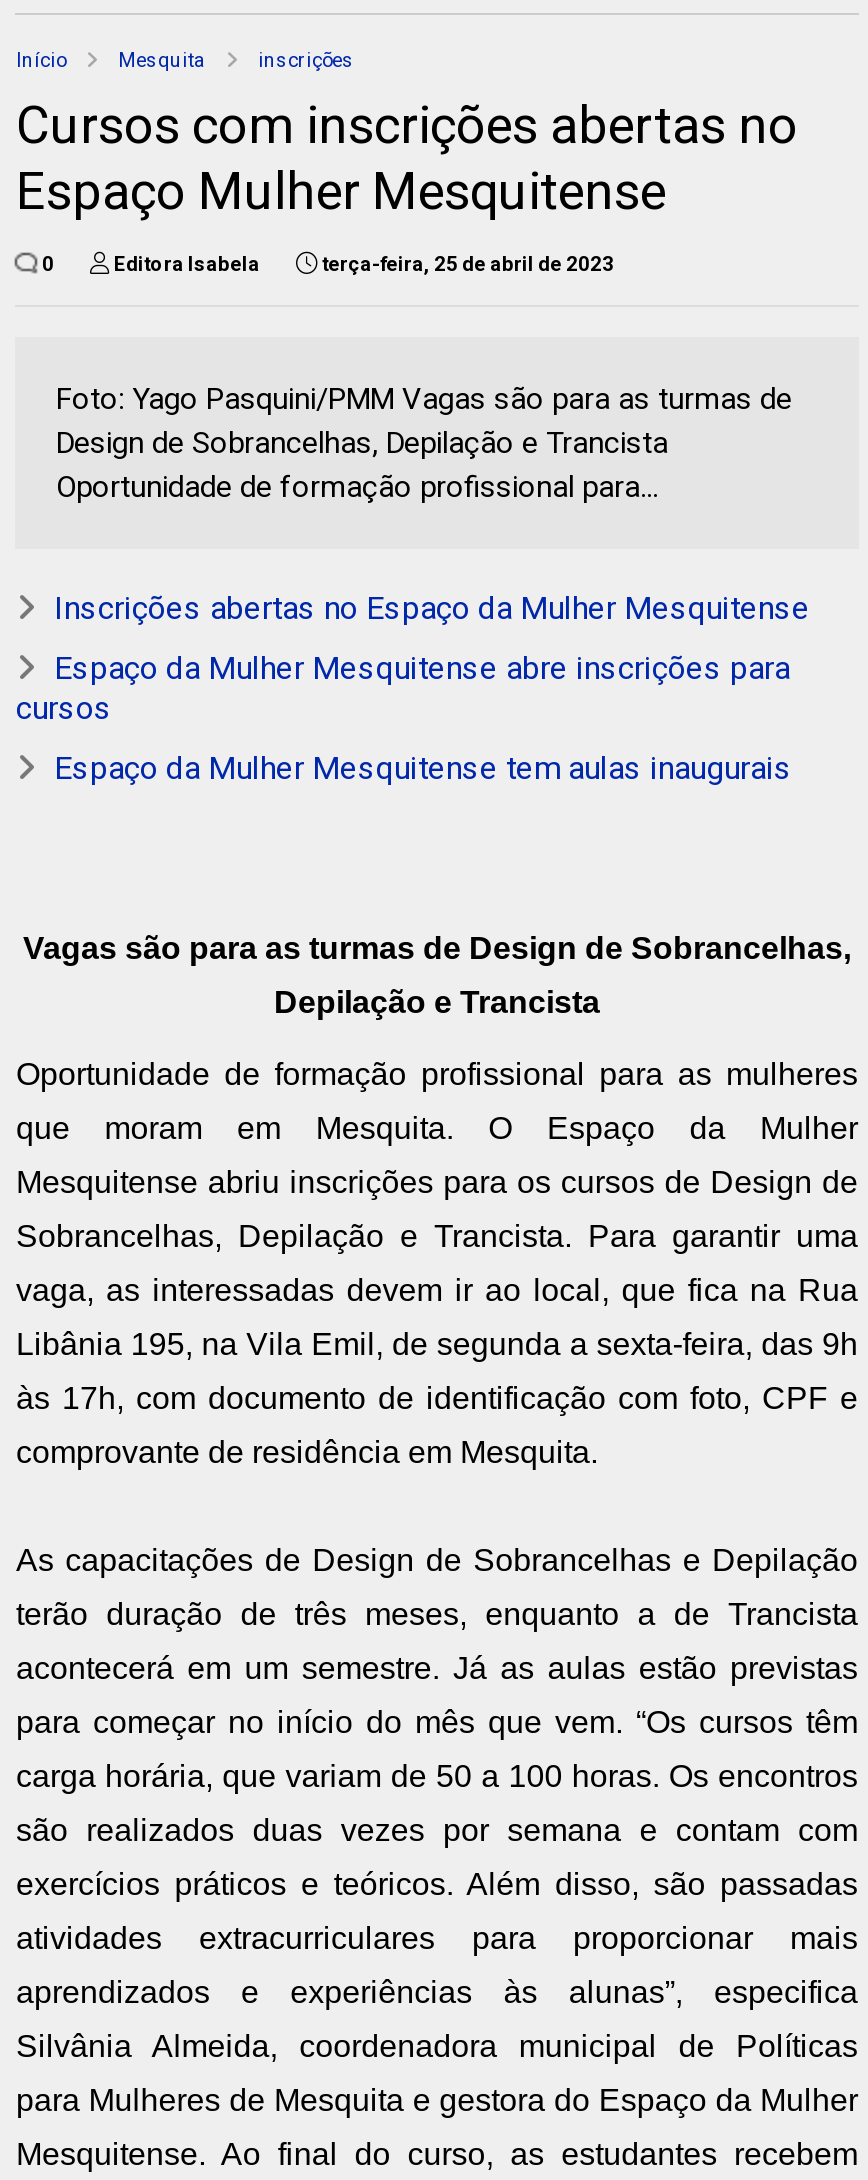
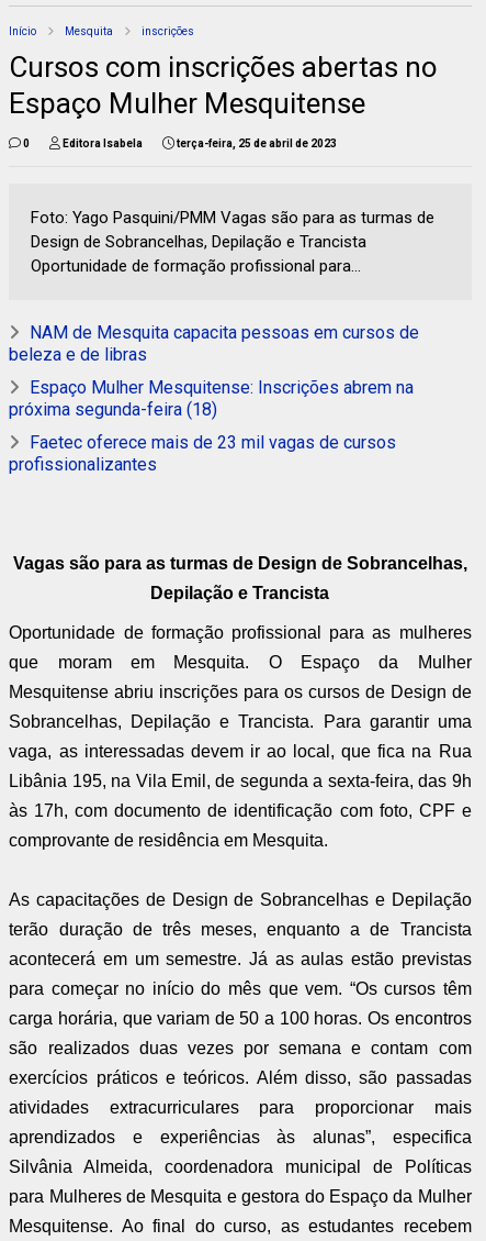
[54,589,810,627] Inscrições abertas no Espaço da Mulher Mesquitense -> [9,322,420,365] NAM de Mesquita capacita pessoas em cursos de | beleza e de libras
[16,649,790,727] Espaço da Mulher Mesquitense abre inscrições para | cursos -> [9,377,414,420] Espaço Mulher Mesquitense: Inscrições abrem na | próxima segunda-feira (18)
[54,749,792,787] Espaço da Mulher Mesquitense tem aulas inaugurais -> [9,432,396,475] Faetec oferece mais de 23 mil vagas de cursos | profissionalizantes

